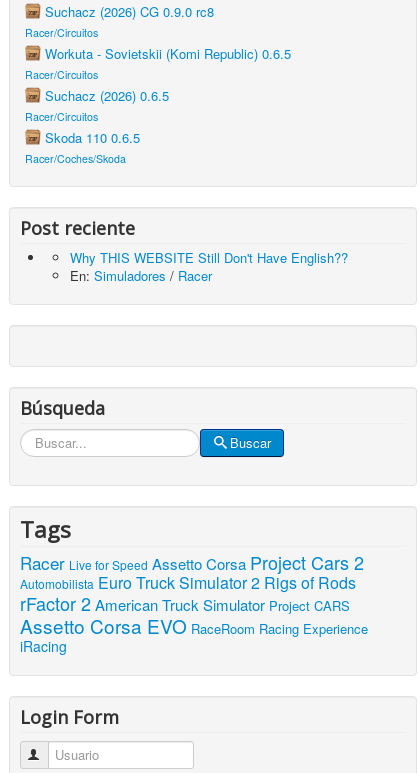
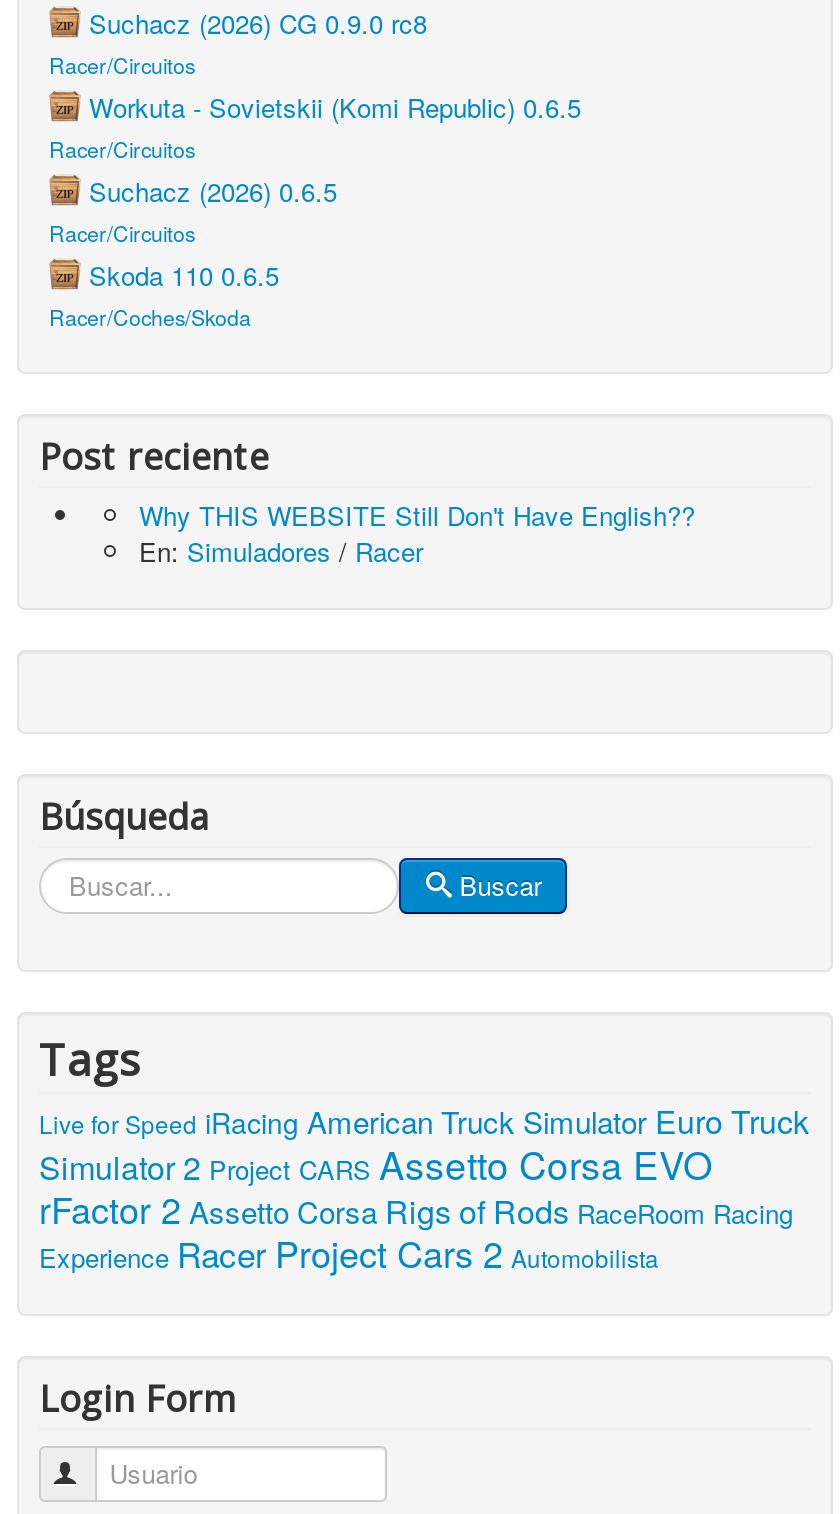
[20,549,368,656] Racer Live for Speed Assetto Corsa Project Cars 2 | Automobilista Euro Truck Simulator 2 Rigs of Rods | rFactor 2 American Truck Simulator Project CARS | Assetto Corsa EVO RaceRoom Racing Experience | iRacing -> [39,1098,809,1278] Live for Speed iRacing American Truck Simulator Euro Truck | Simulator 2 Project CARS Assetto Corsa EVO | rFactor 2 Assetto Corsa Rigs of Rods RaceRoom Racing | Experience Racer Project Cars 2 Automobilista

